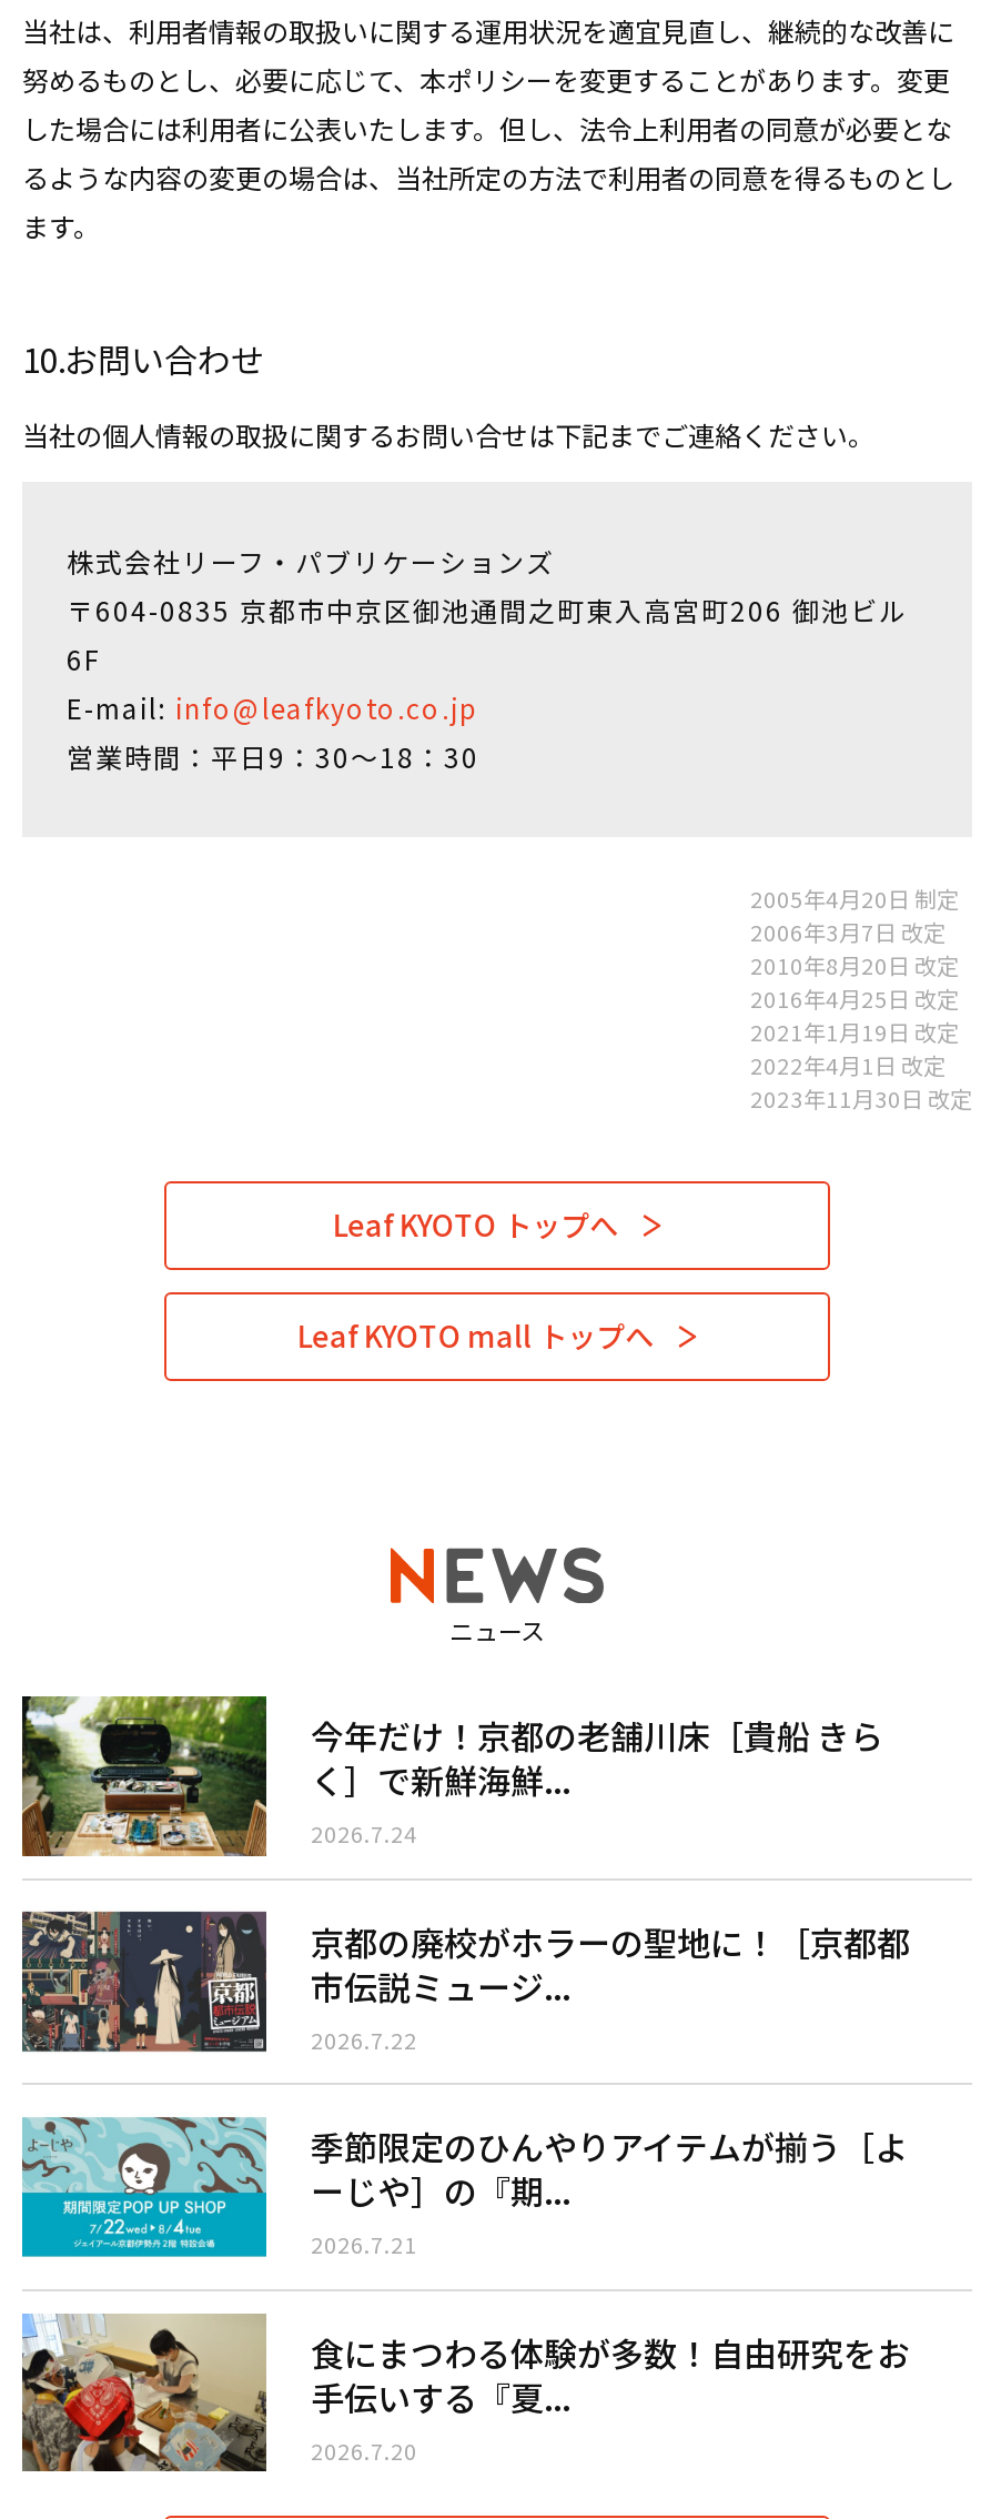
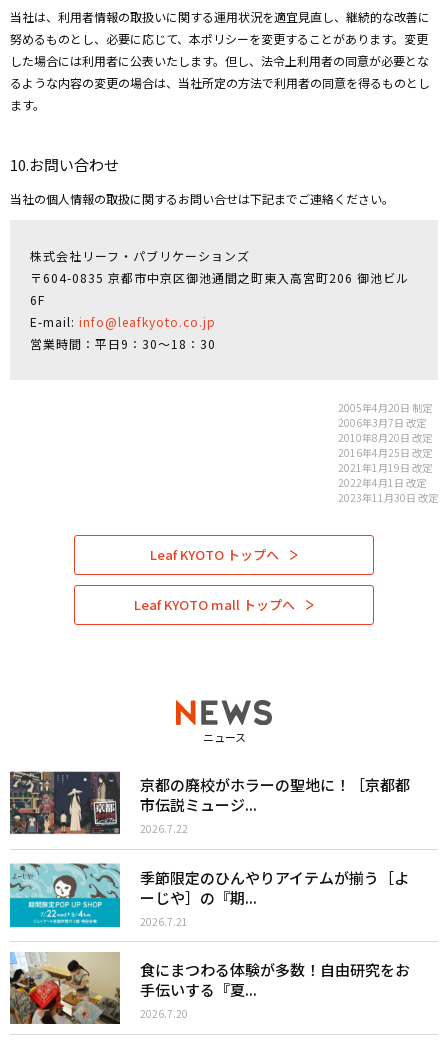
[20,1694,883,1861] [image] | 今年だけ！京都の老舗川床［貴船 きら | く］で新鮮海鮮... | 2026.7.24 -> none

